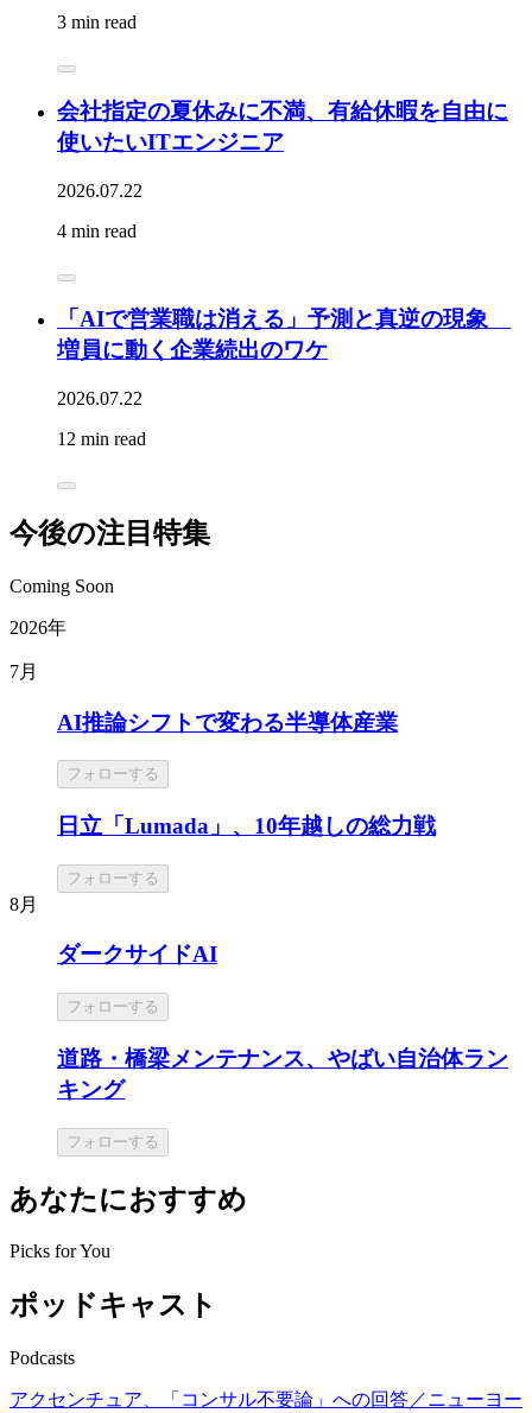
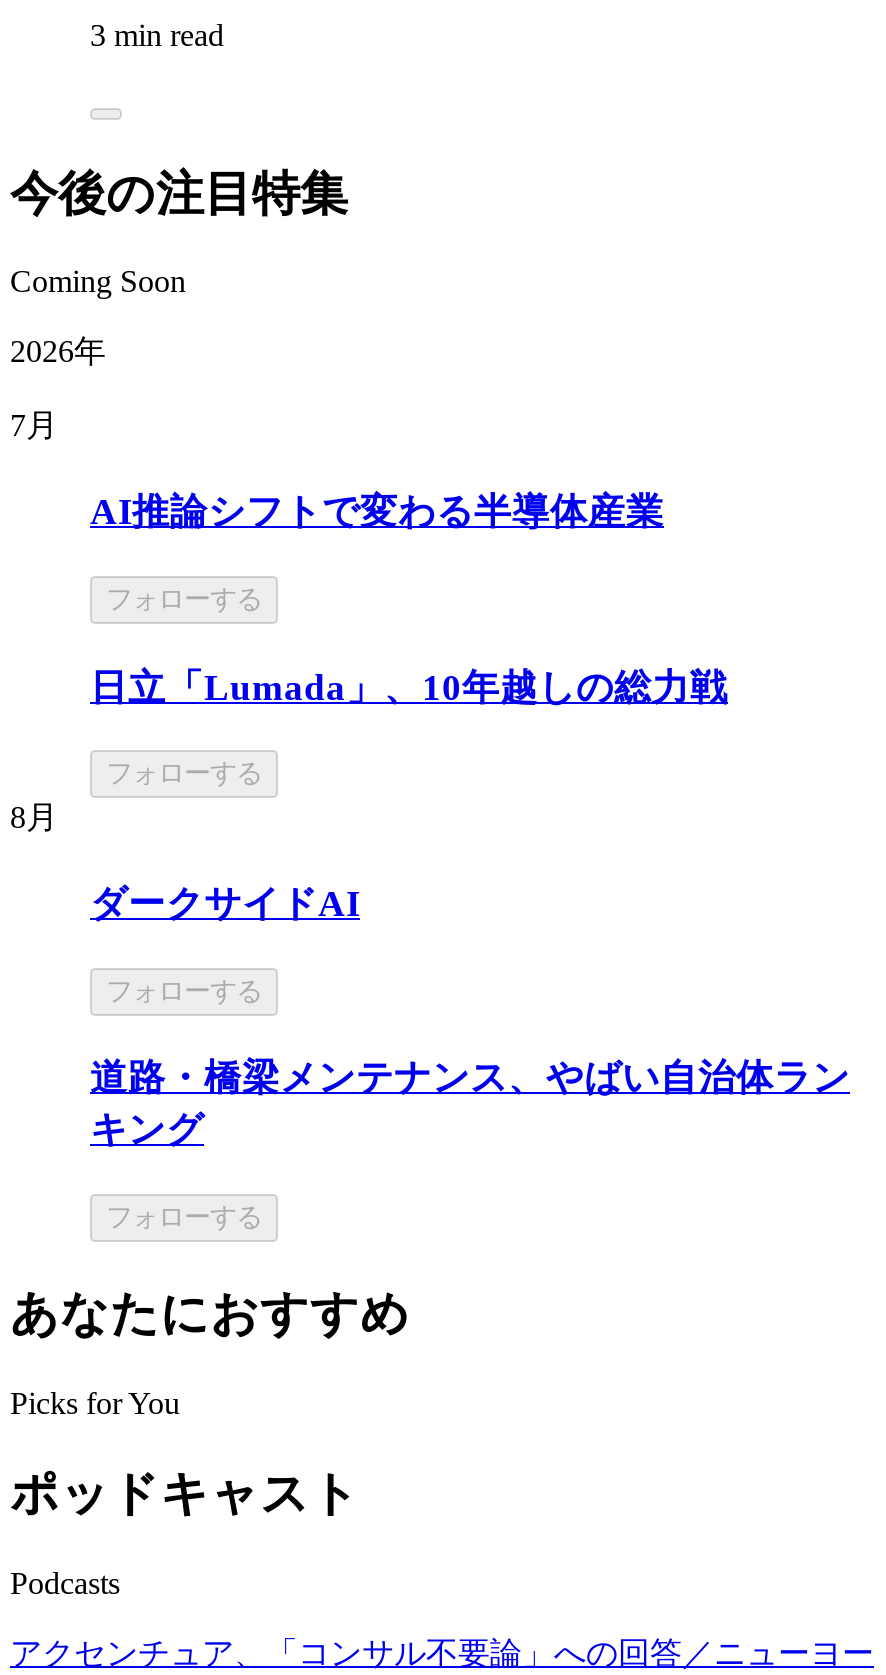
[57,98,508,241] 会社指定の夏休みに不満、有給休暇を自由に | 使いたいITエンジニア | 2026.07.22 | 4 min read -> none
[57,307,511,449] 「AIで営業職は消える」予測と真逆の現象 | 増員に動く企業続出のワケ | 2026.07.22 | 12 min read -> none

